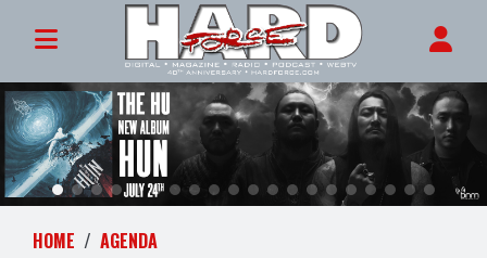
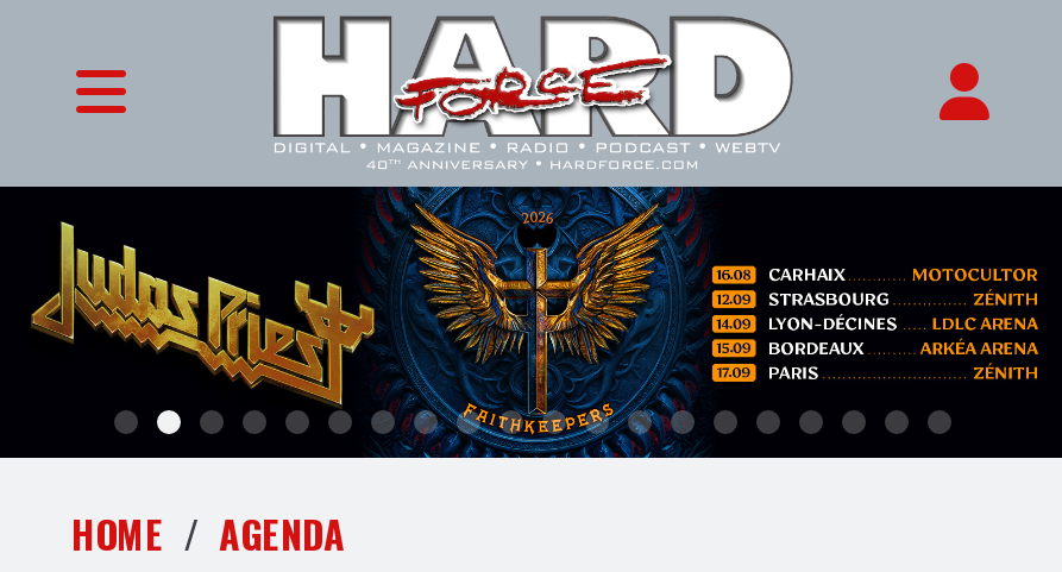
[3,82,483,206] [image] -> [10,184,1051,458] [image]

